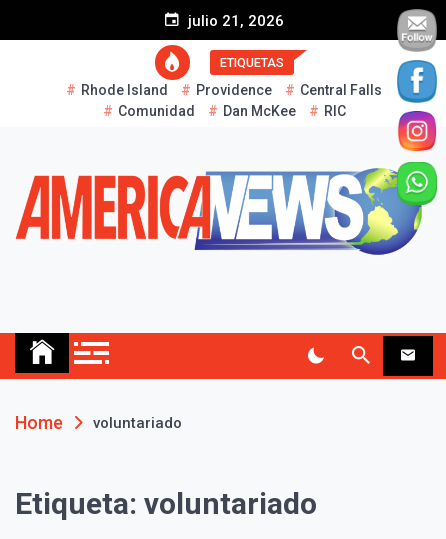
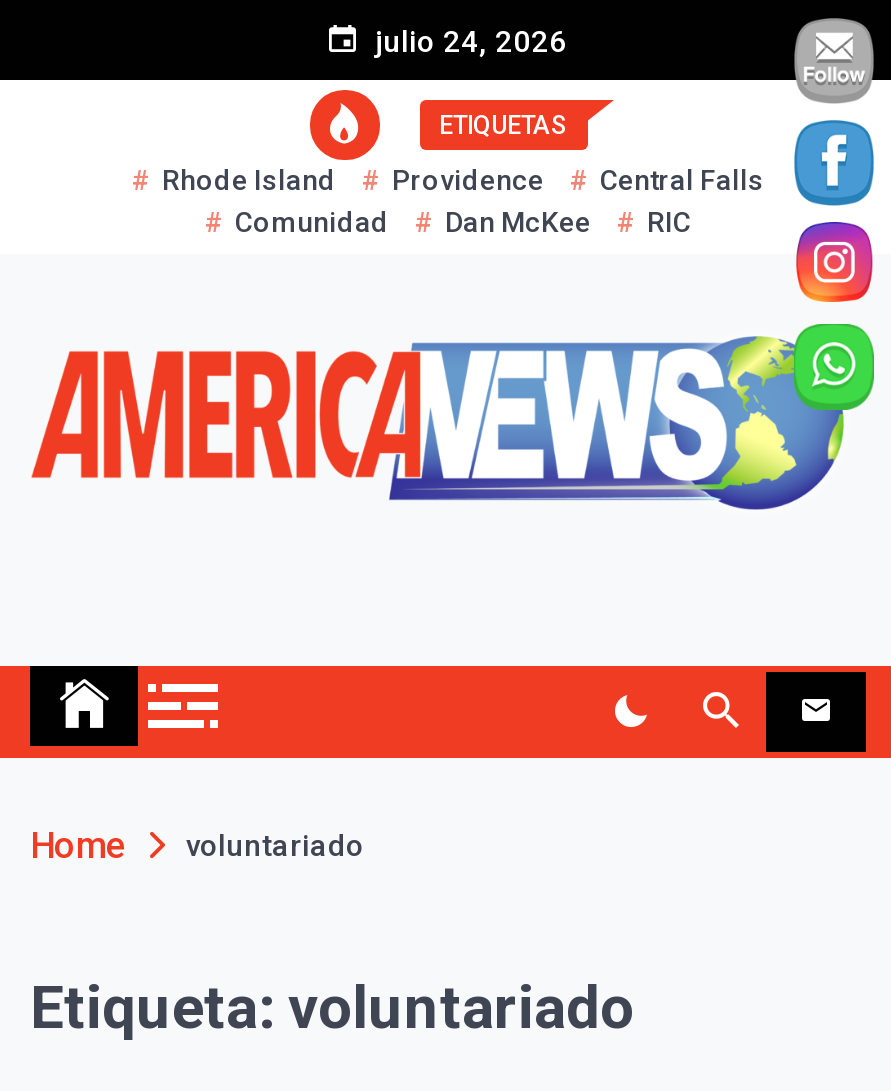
[183,12,283,30] julio 21, 2026 -> [367,24,567,60] julio 24, 2026

